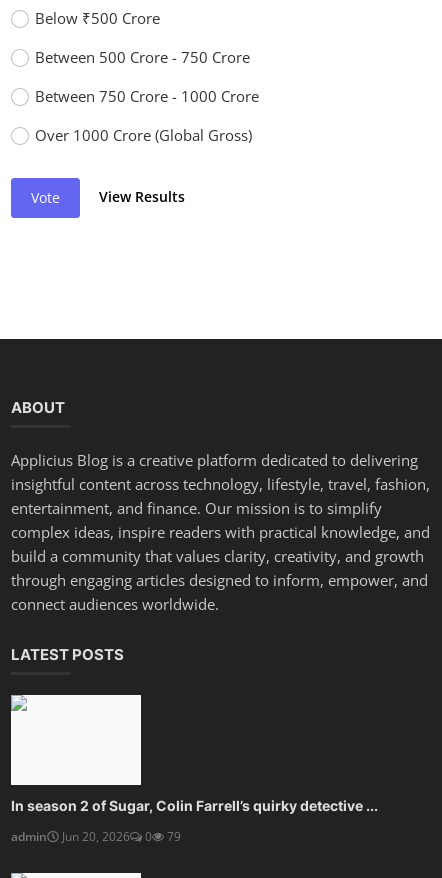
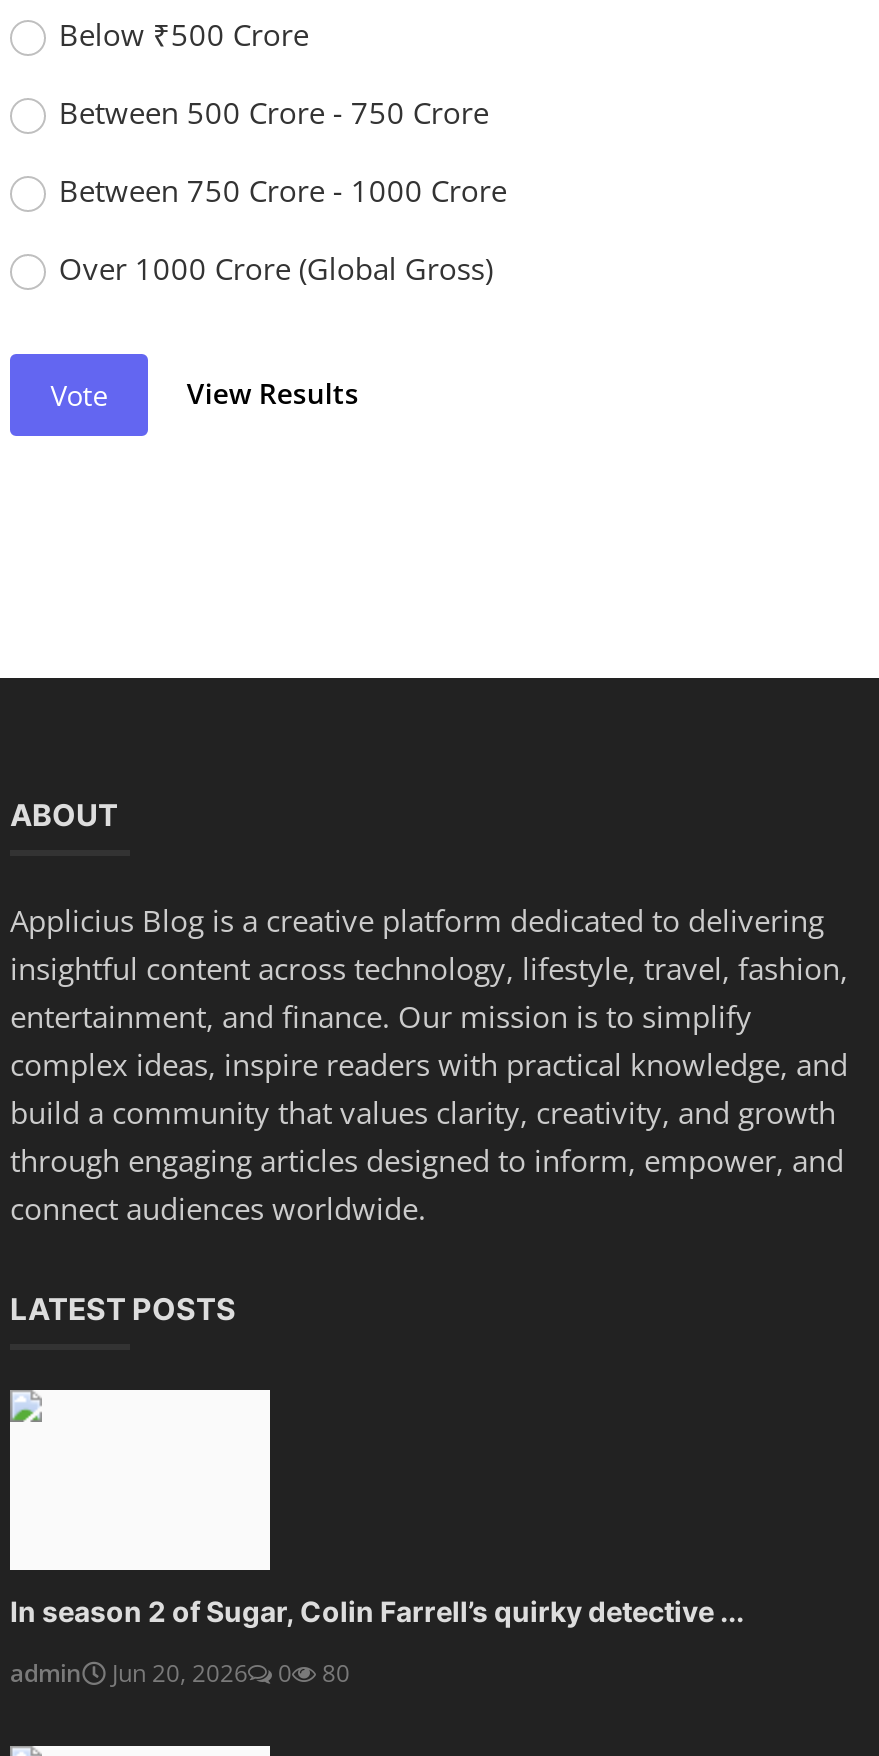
[11,828,181,845] admin Jun 20, 2026 0 79 -> [10,1656,350,1690] admin Jun 20, 2026 0 80

